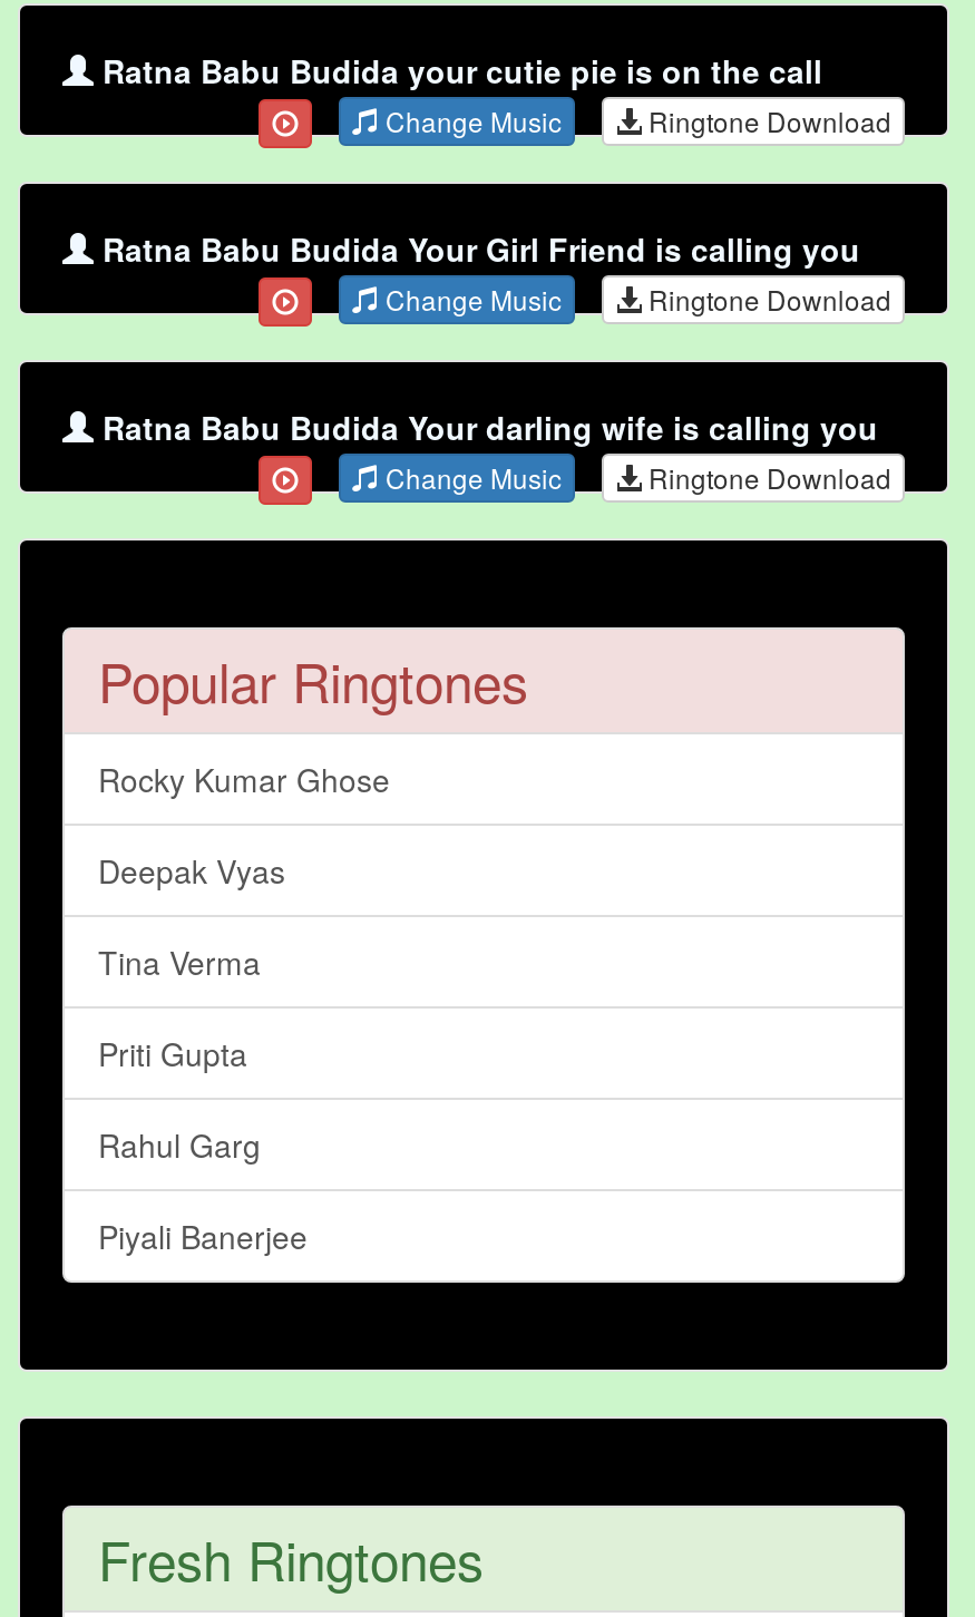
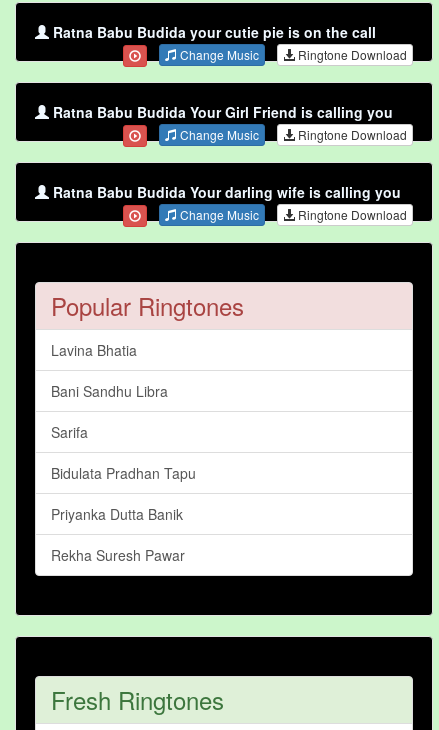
[98,757,390,802] Rocky Kumar Ghose -> [51,340,137,360] Lavina Bhatia
[98,849,285,893] Deepak Vyas -> [51,381,168,401] Bani Sandhu Libra
[98,940,261,984] Tina Verma -> [51,422,88,442] Sarifa
[98,1031,247,1076] Priti Gupta -> [51,463,196,483] Bidulata Pradhan Tapu
[98,1123,261,1167] Rahul Garg -> [51,504,183,524] Priyanka Dutta Banik
[98,1214,308,1259] Piyali Banerjee -> [51,545,185,565] Rekha Suresh Pawar

